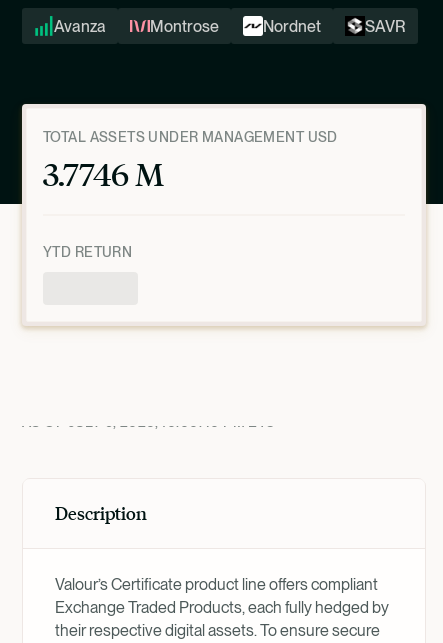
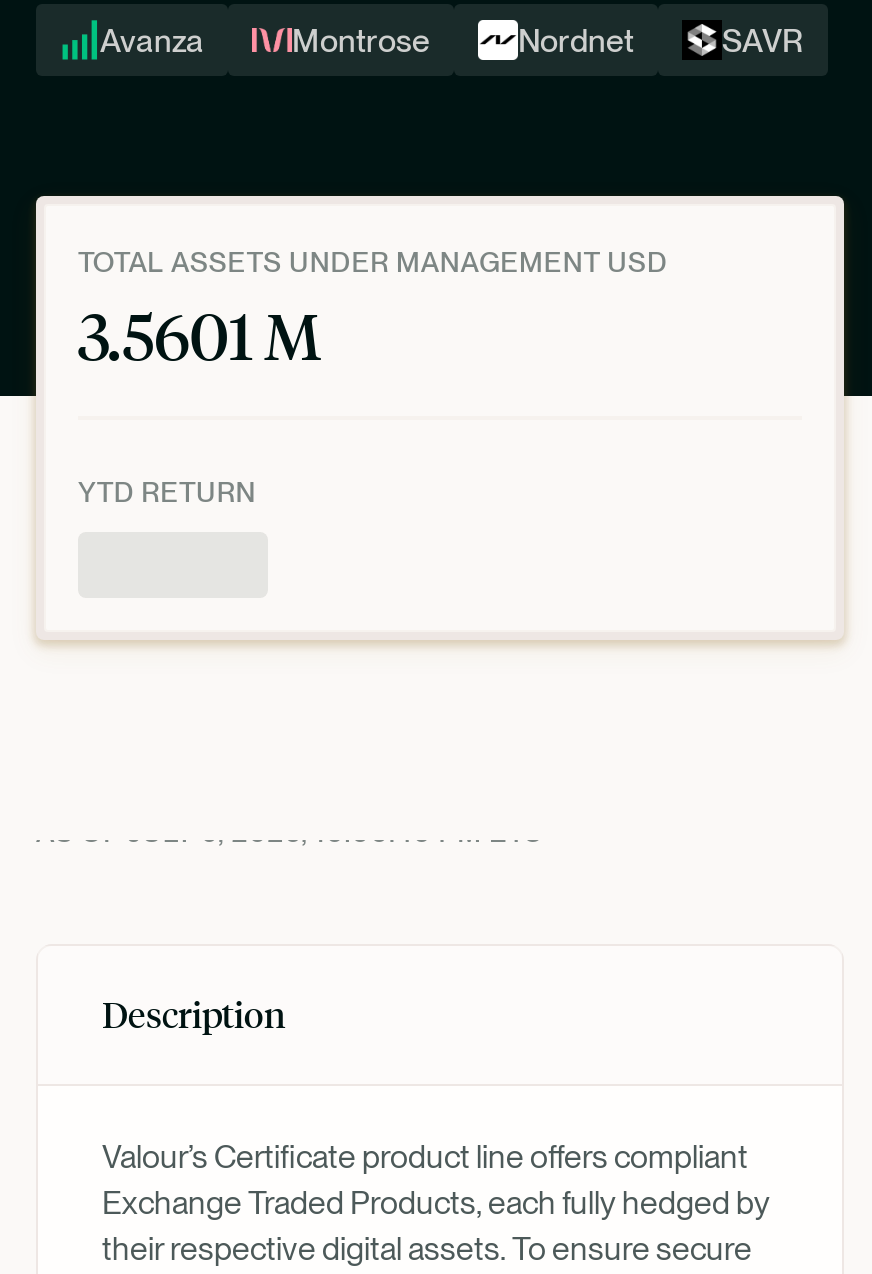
[43,152,163,194] 3.7746 M -> [78,292,321,376] 3.5601 M

